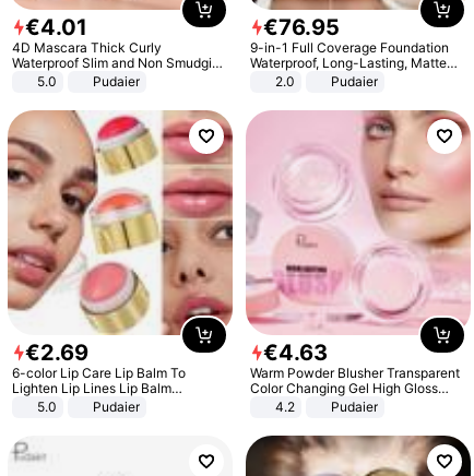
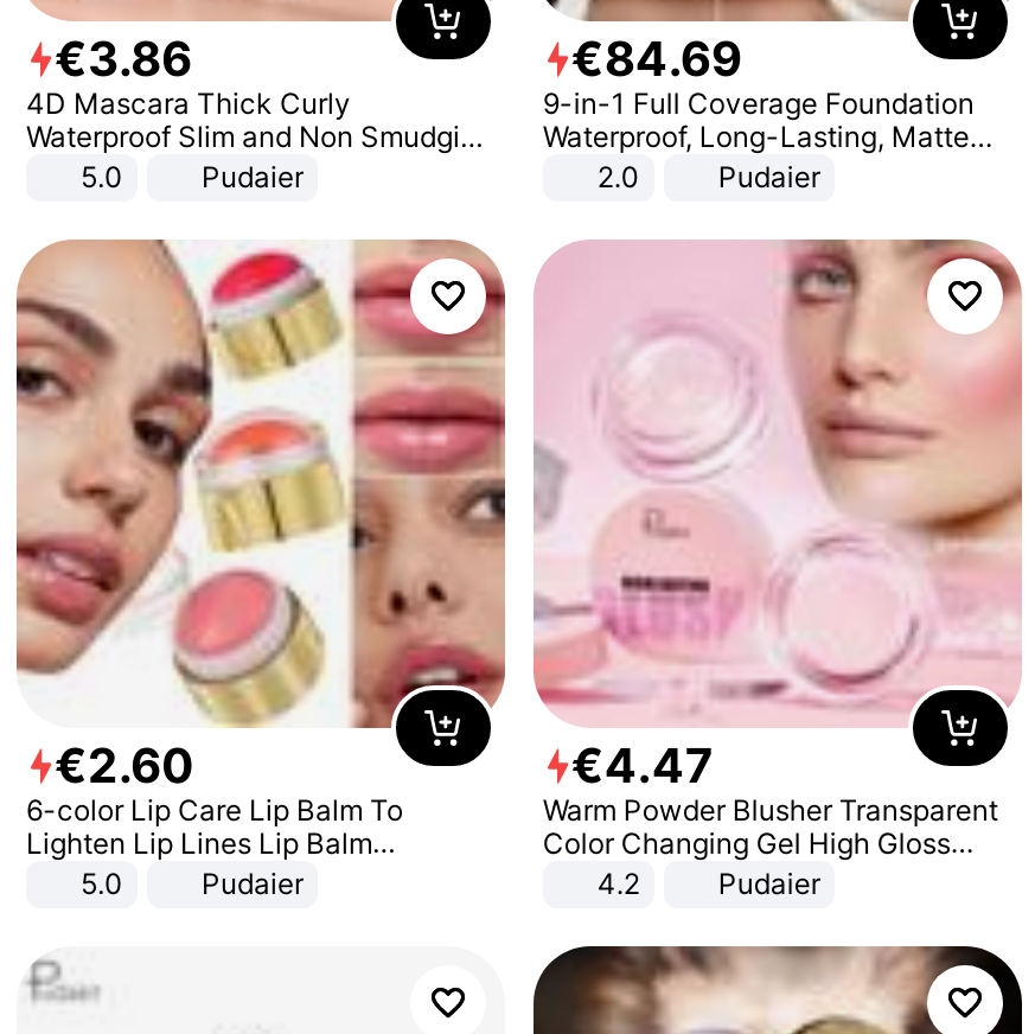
[25,14,87,40] €4.01 -> [55,30,192,87] €3.86
[263,14,340,40] €76.95 -> [571,30,742,87] €84.69
[25,339,88,365] €2.69 -> [55,737,194,794] €2.60
[263,339,328,365] €4.63 -> [571,737,713,794] €4.47

